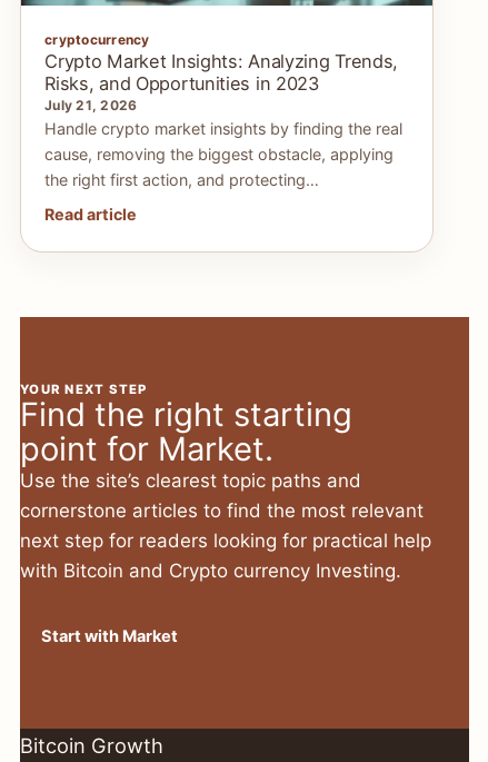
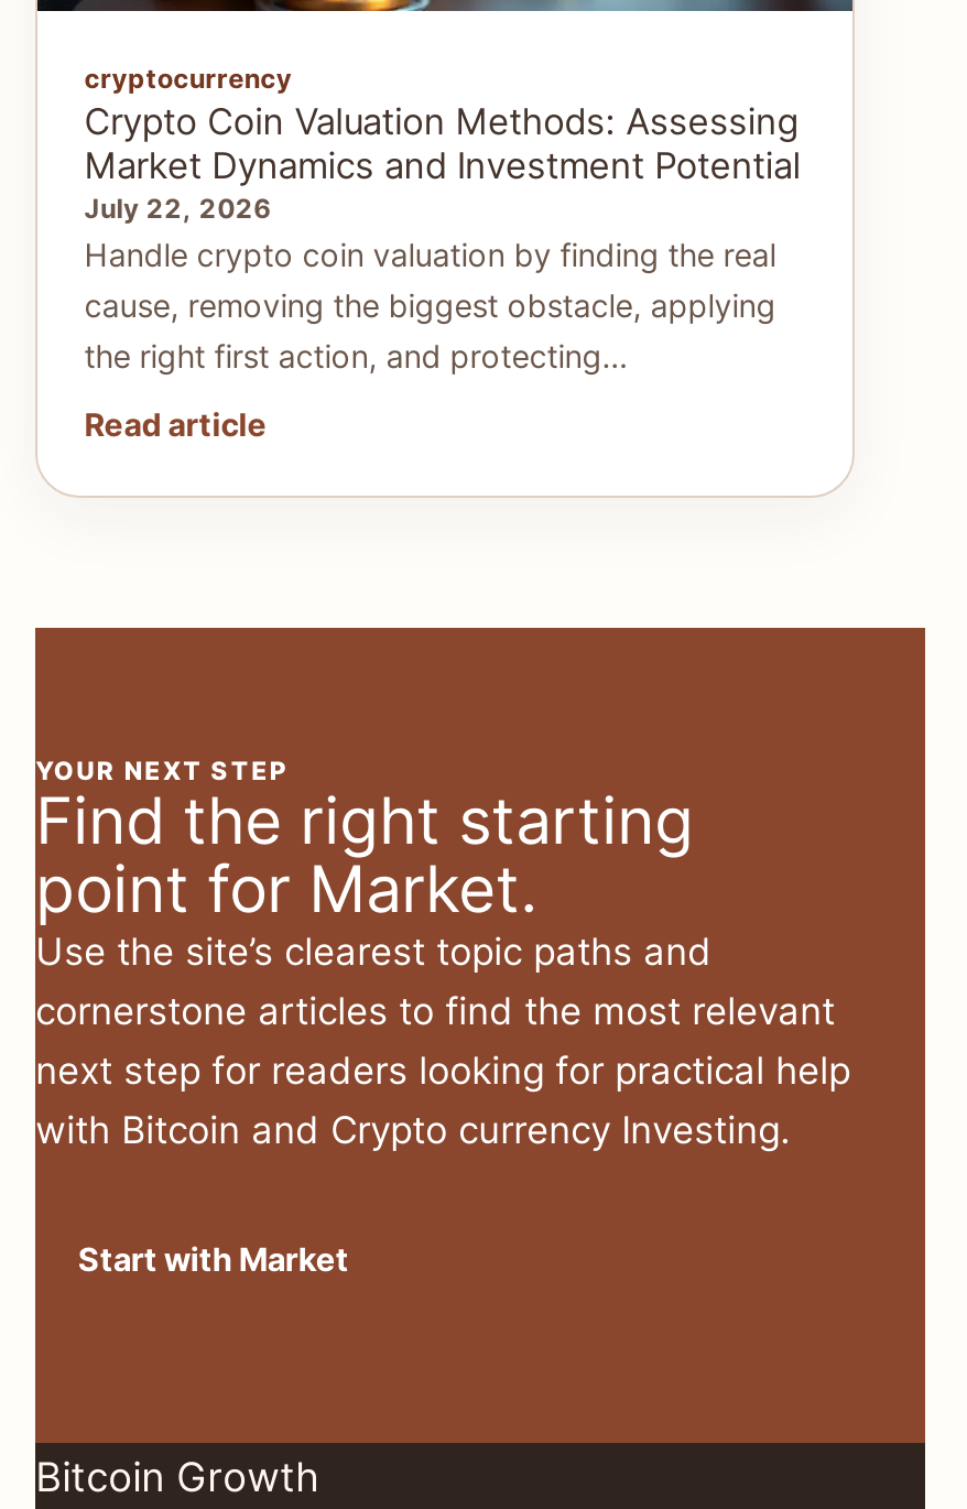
[45,51,403,138] Crypto Market Insights: Analyzing Trends, | Risks, and Opportunities in 2023 | July 21, 2026 | Handle crypto market insights by finding the real -> [84,100,801,274] Crypto Coin Valuation Methods: Assessing | Market Dynamics and Investment Potential | July 22, 2026 | Handle crypto coin valuation by finding the real

